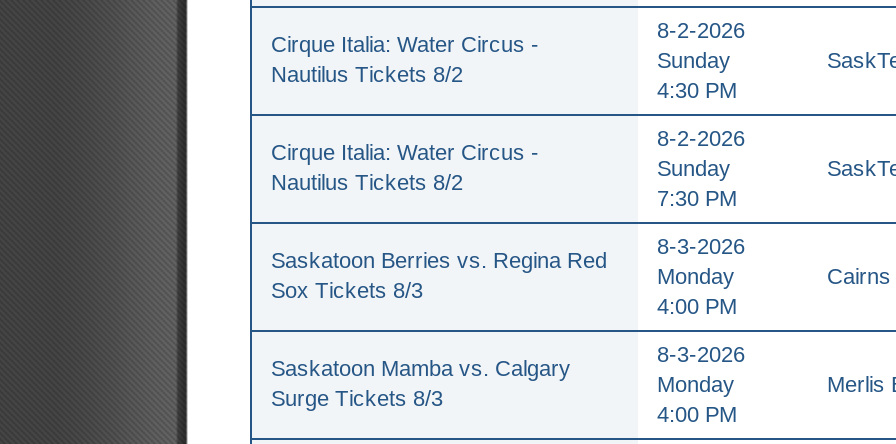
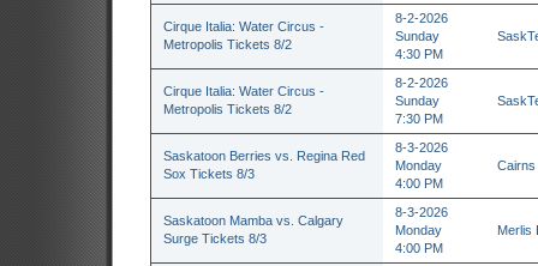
[271,62,463,86] Nautilus Tickets 8/2 -> [163,37,291,52] Metropolis Tickets 8/2
[271,170,463,194] Nautilus Tickets 8/2 -> [163,102,291,116] Metropolis Tickets 8/2

